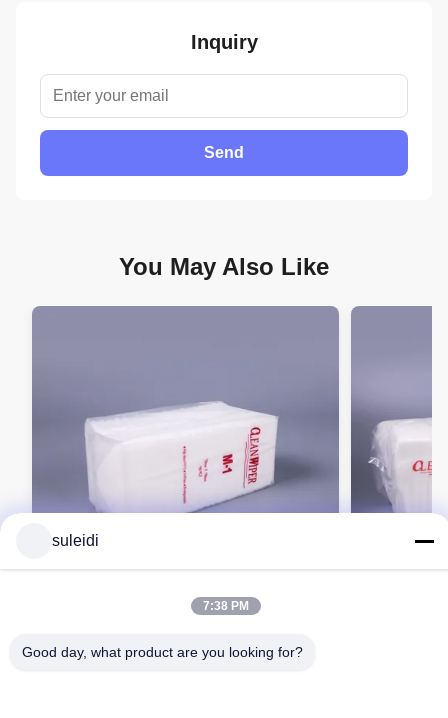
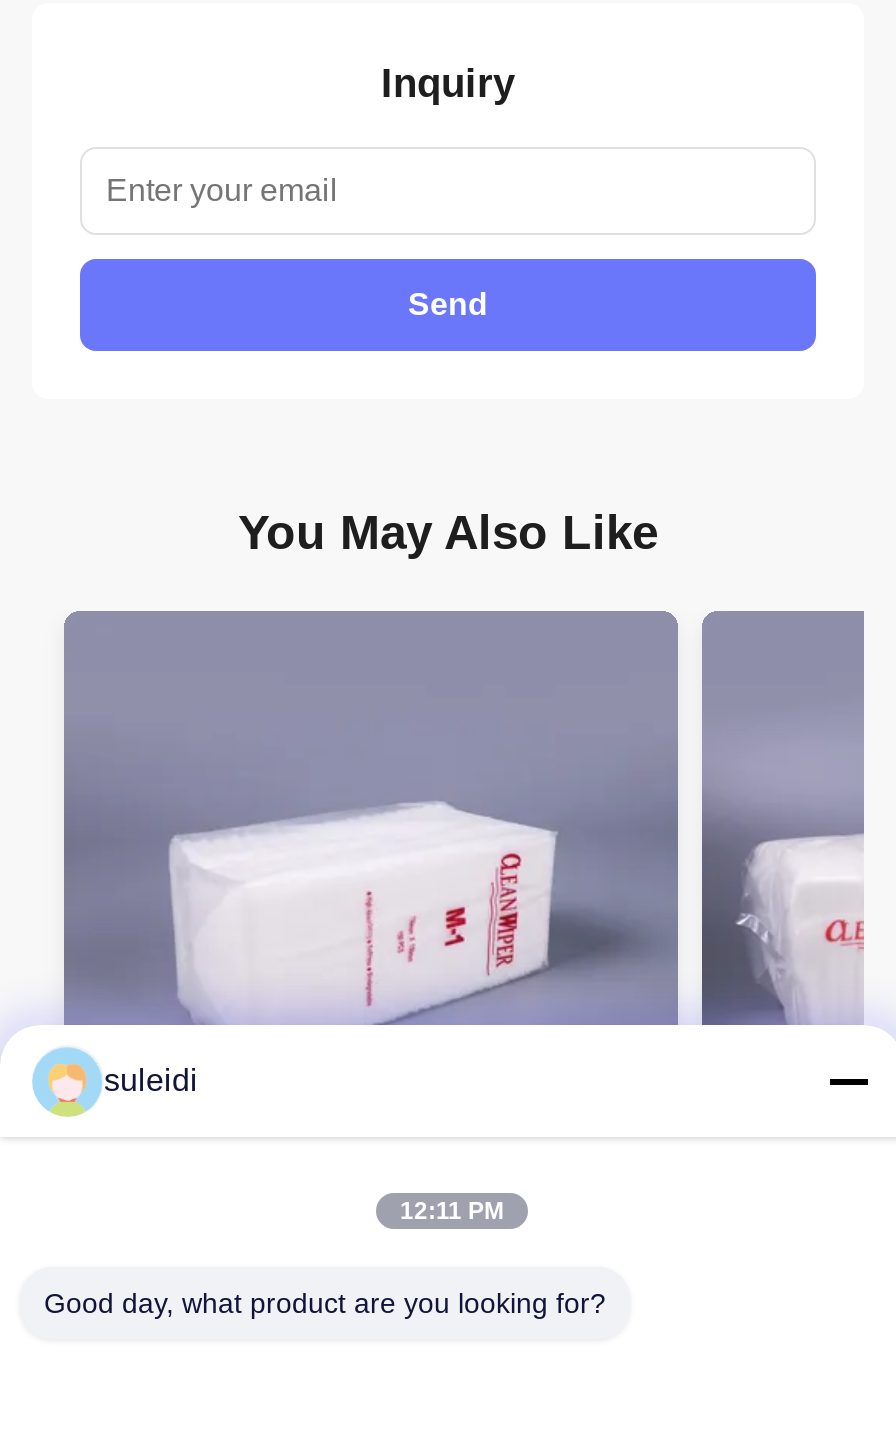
none -> [32,1047,98,1119] [image]
[203,599,249,613] 7:38 PM -> [400,1197,504,1225] 12:11 PM

